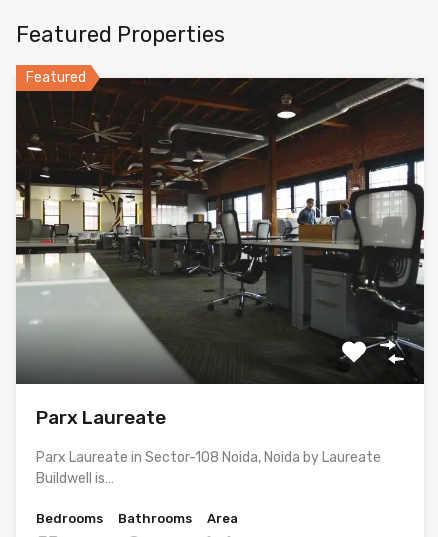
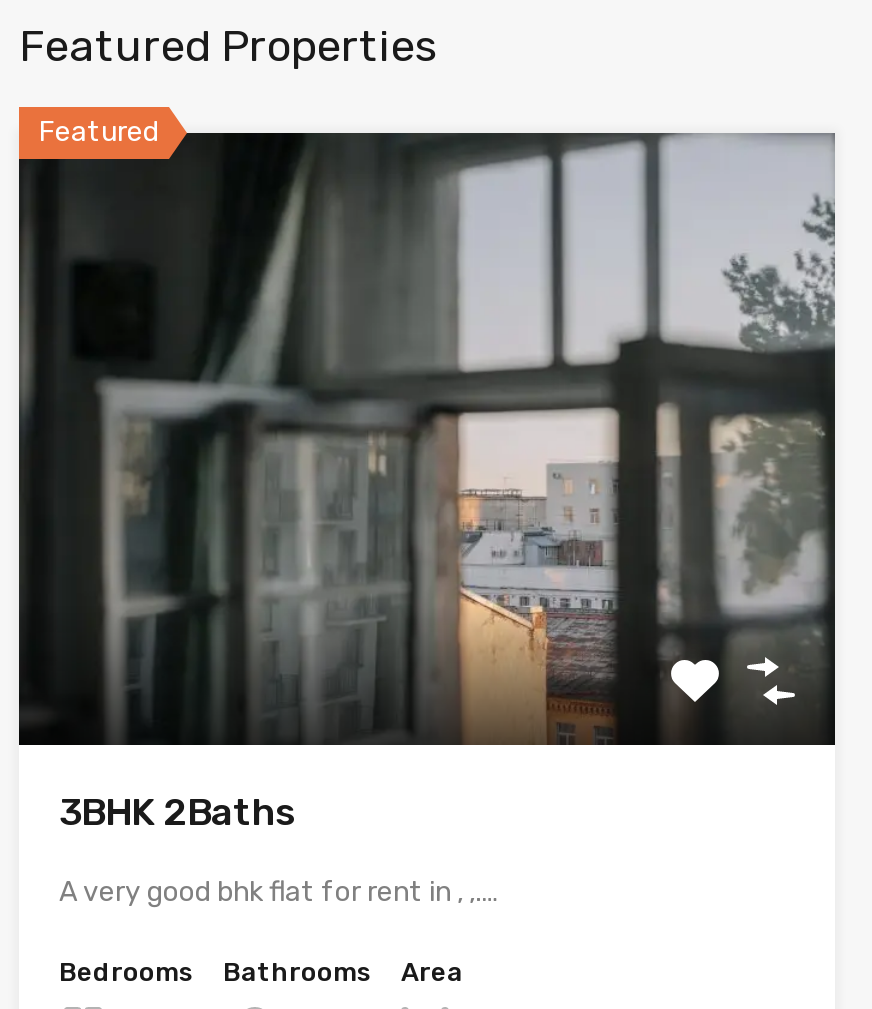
[16,78,424,429] [image] | Parx Laureate -> [17,133,837,835] [image] | 3BHK 2Baths
[36,449,381,487] Parx Laureate in Sector-108 Noida, Noida by Laureate | Buildwell is… -> [59,875,499,909] A very good bhk flat for rent in , ,.…

